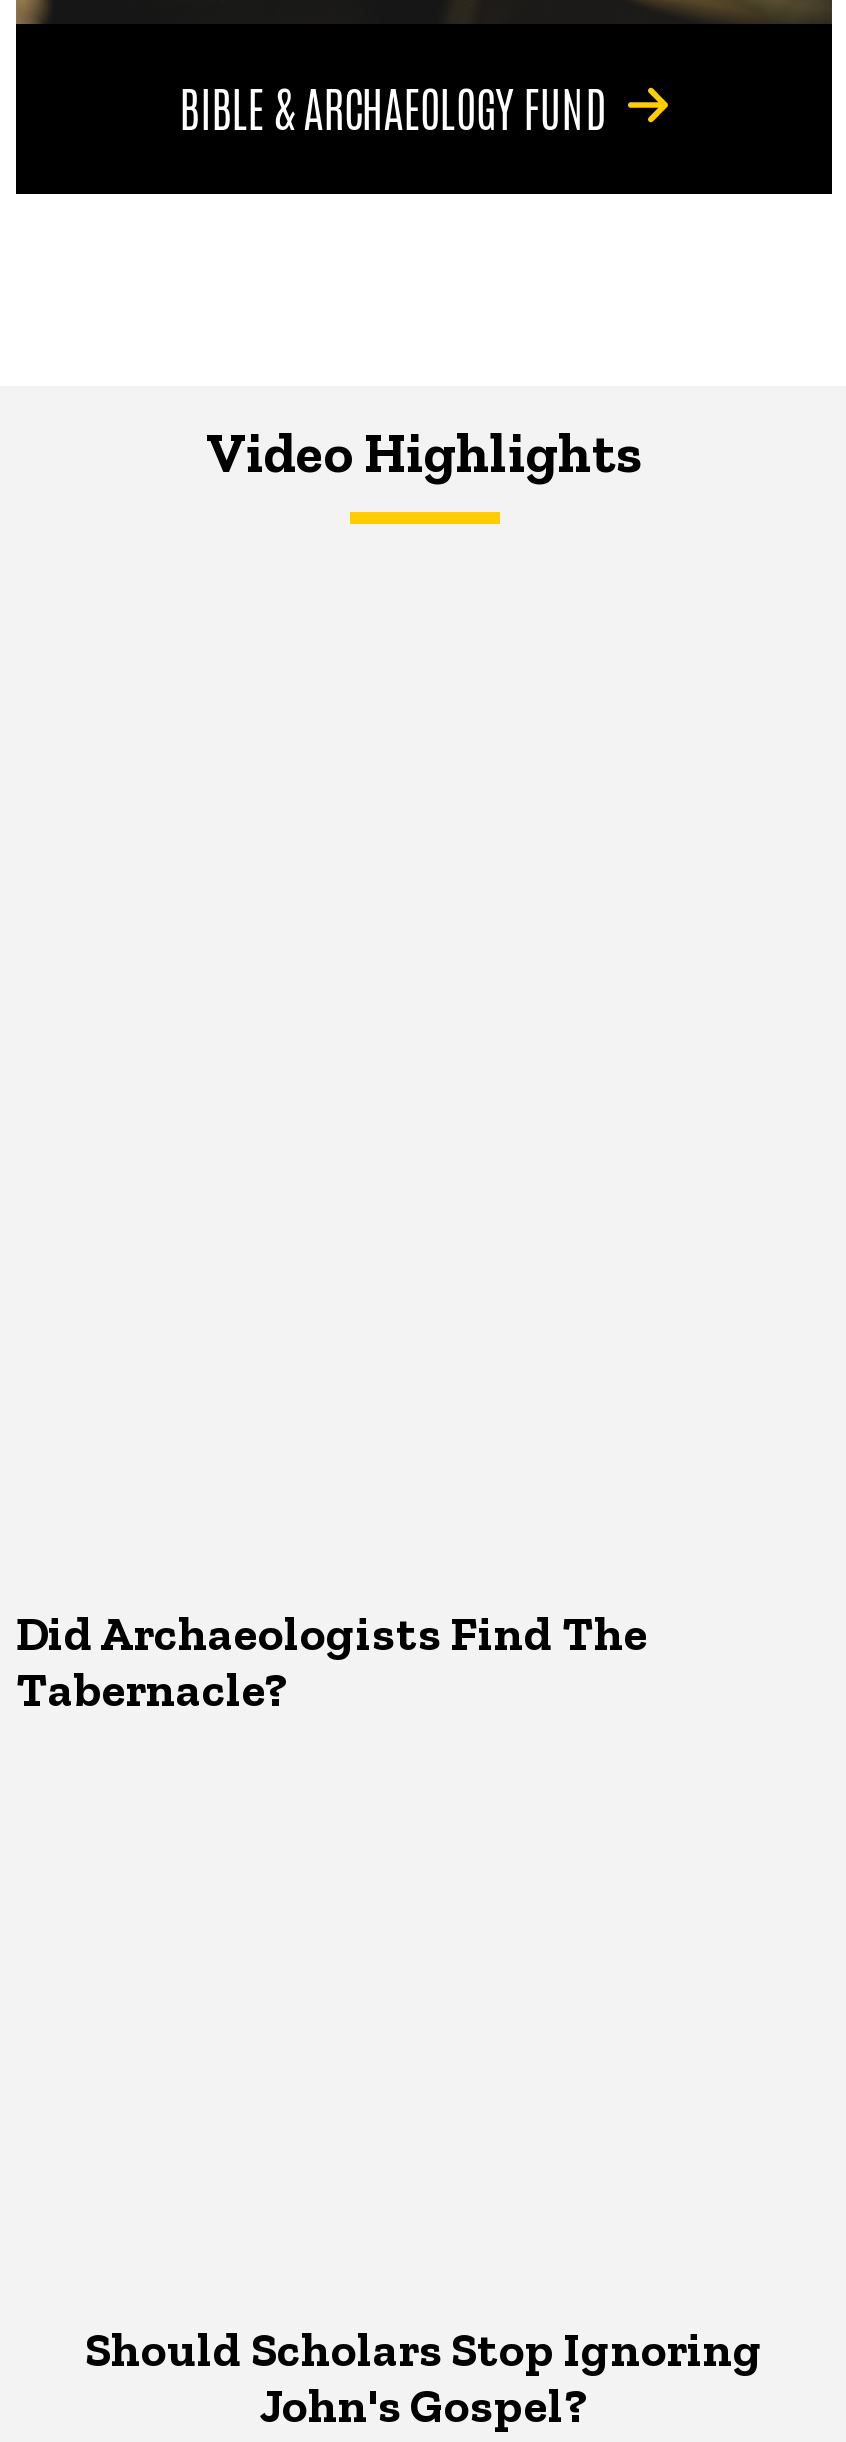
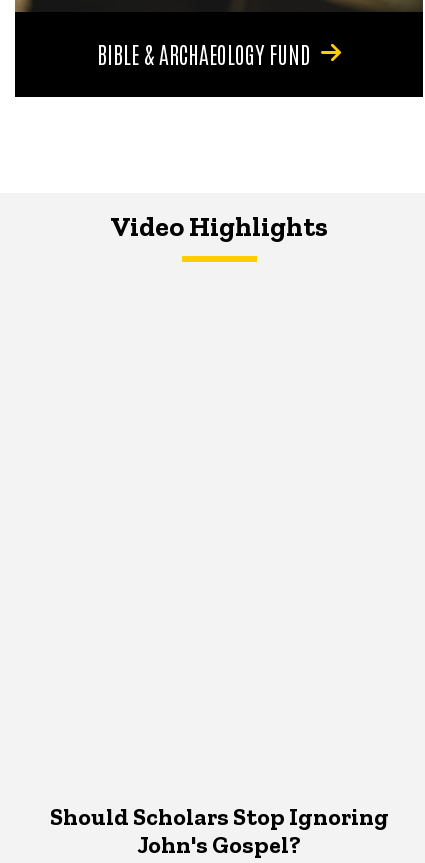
[16,1604,648,1718] Did Archaeologists Find The | Tabernacle? -> none

